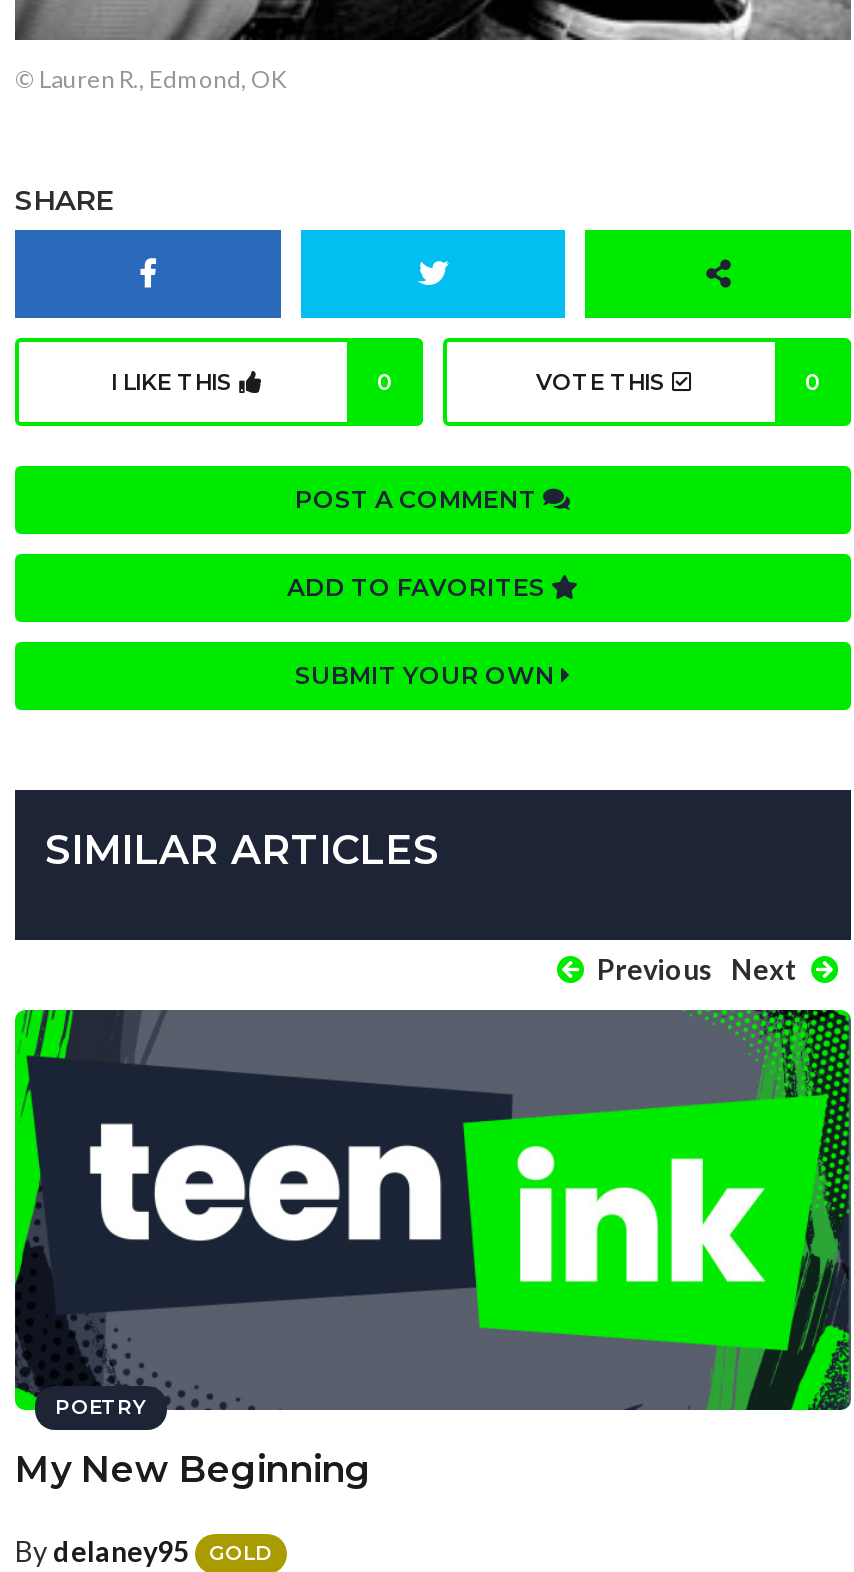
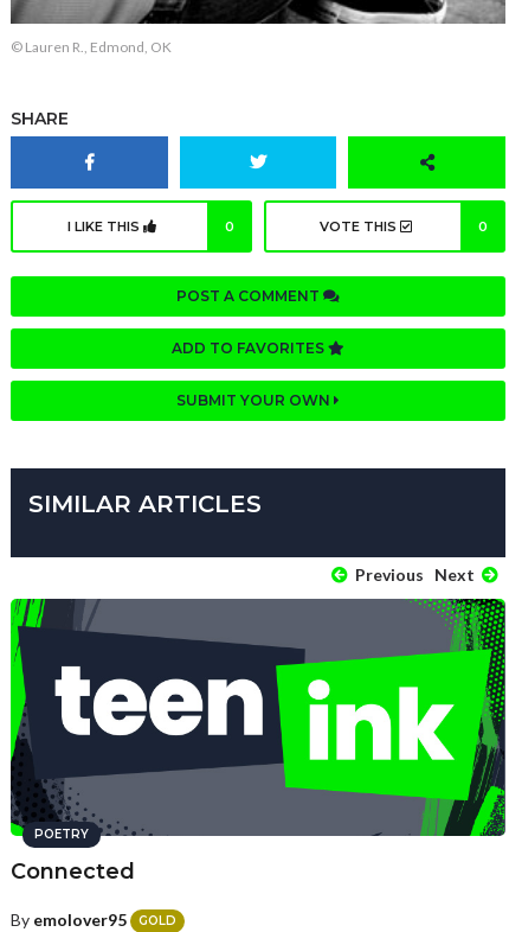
[15,1448,371,1492] My New Beginning -> [11,858,135,884] Connected
[15,1534,273,1568] By delaney95 GOLD -> [11,909,176,929] By emolover95 GOLD

